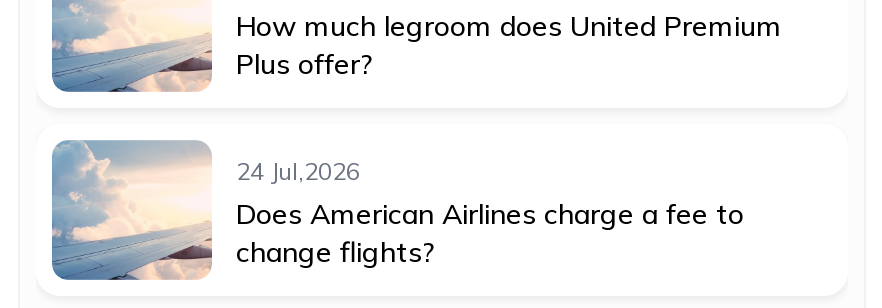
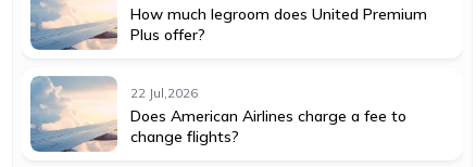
[236,156,360,186] 24 Jul,2026 -> [130,85,198,101] 22 Jul,2026

